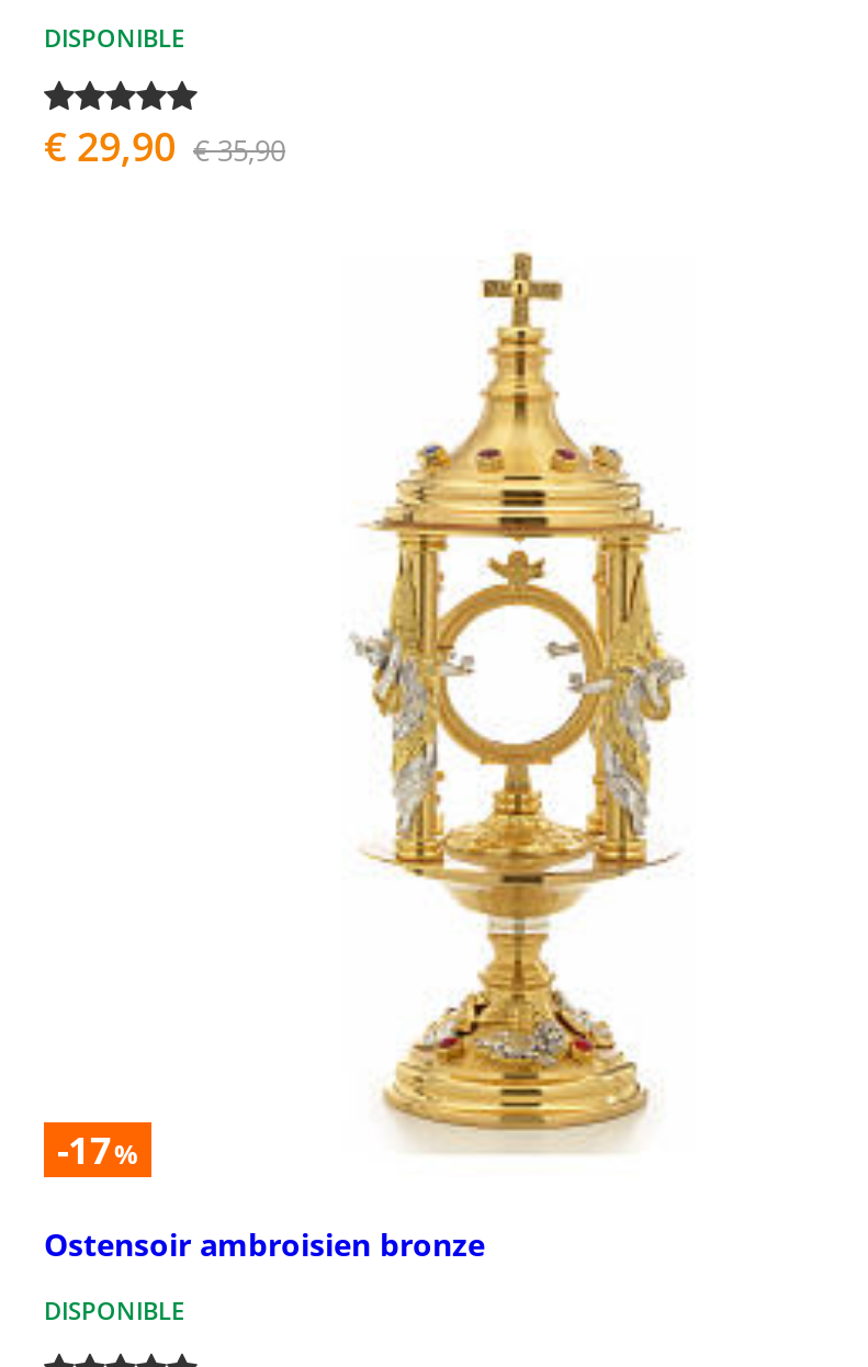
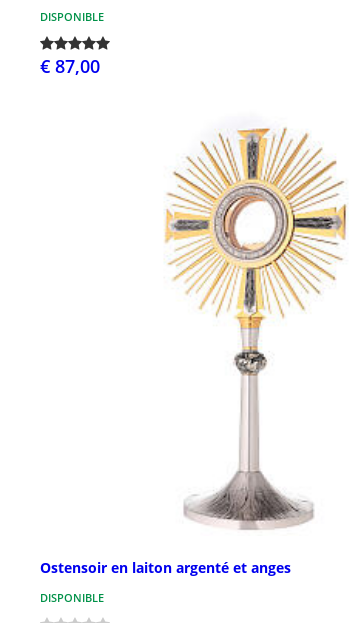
[44,119,285,172] € 29,90 € 35,90 -> [40,54,100,78] € 87,00
[44,250,715,1266] [image] | -17% | Ostensoir ambroisien bronze -> [40,115,347,577] [image] | Ostensoir en laiton argenté et anges

